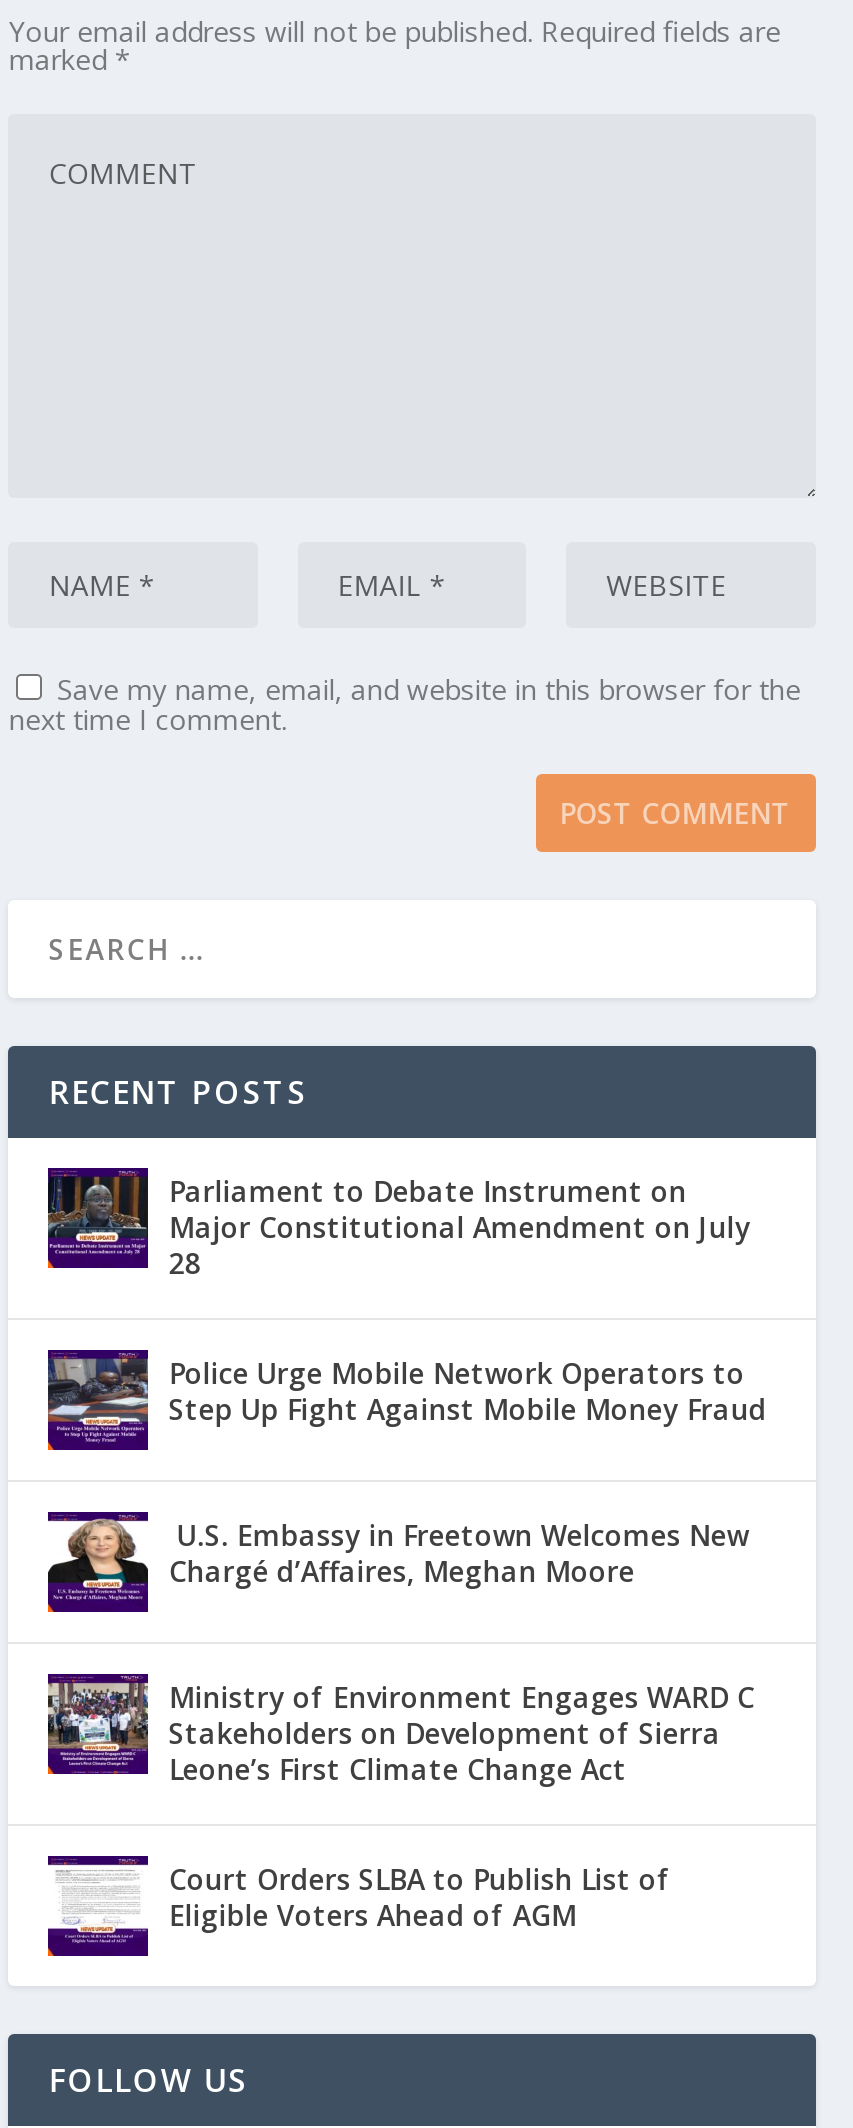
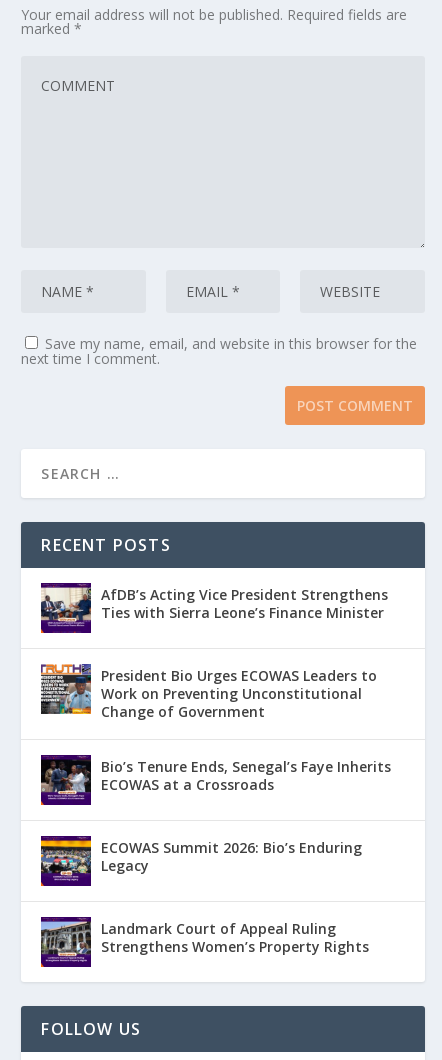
[46,1171,751,1281] [image] | Parliament to Debate Instrument on | Major Constitutional Amendment on July | 28 -> [40,585,388,633] [image] | AfDB’s Acting Vice President Strengthens | Ties with Sierra Leone’s Finance Minister
[46,1348,767,1452] [image] | Police Urge Mobile Network Operators to | Step Up Fight Against Mobile Money Fraud -> [40,663,377,721] [image] | President Bio Urges ECOWAS Leaders to | Work on Preventing Unconstitutional | Change of Government
[48,1515,757,1600] [image] | U.S. Embassy in Freetown Welcomes New | Chargé d’Affaires, Meghan Moore -> [40,757,391,799] [image] | Bio’s Tenure Ends, Senegal’s Faye Inherits | ECOWAS at a Crossroads
[46,1677,755,1787] [image] | Ministry of Environment Engages WARD C | Stakeholders on Development of Sierra | Leone’s First Climate Change Act -> [40,838,362,886] [image] | ECOWAS Summit 2026: Bio’s Enduring | Legacy
[46,1859,671,1942] [image] | Court Orders SLBA to Publish List of | Eligible Voters Ahead of AGM -> [40,919,369,962] [image] | Landmark Court of Appeal Ruling | Strengthens Women’s Property Rights

